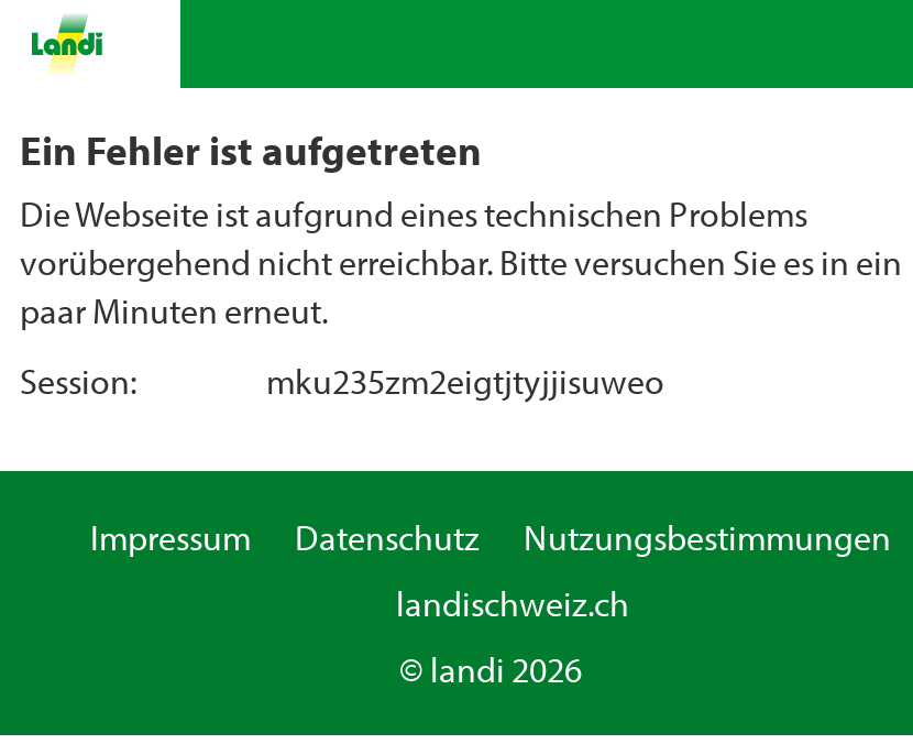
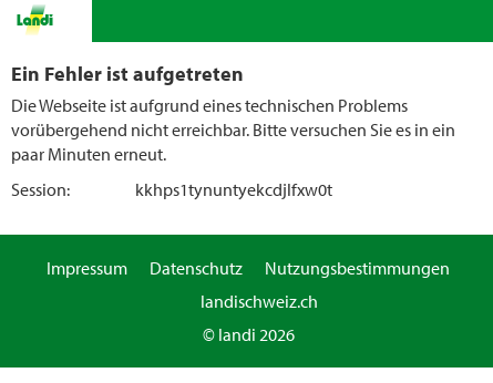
[266,359,664,403] mku235zm2eigtjtyjjisuweo -> [135,178,332,200] kkhps1tynuntyekcdjlfxw0t

